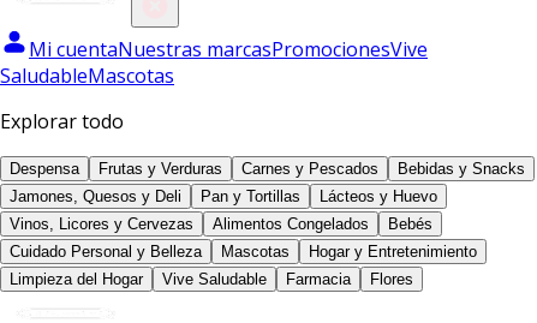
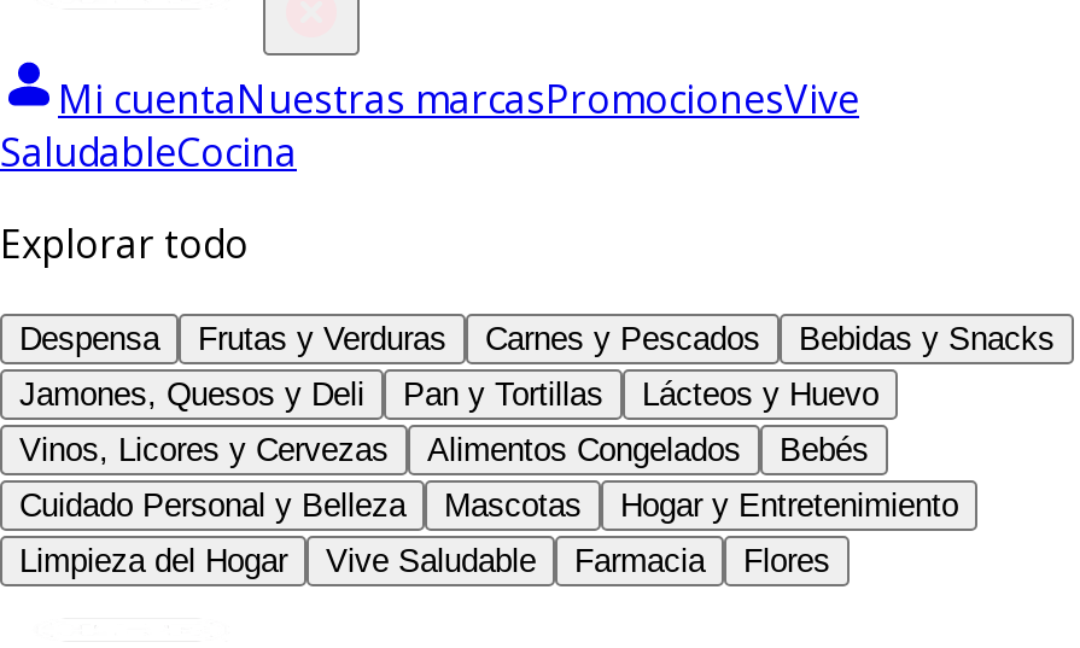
[0,62,174,89] SaludableMascotas -> [0,125,297,179] SaludableCocina

